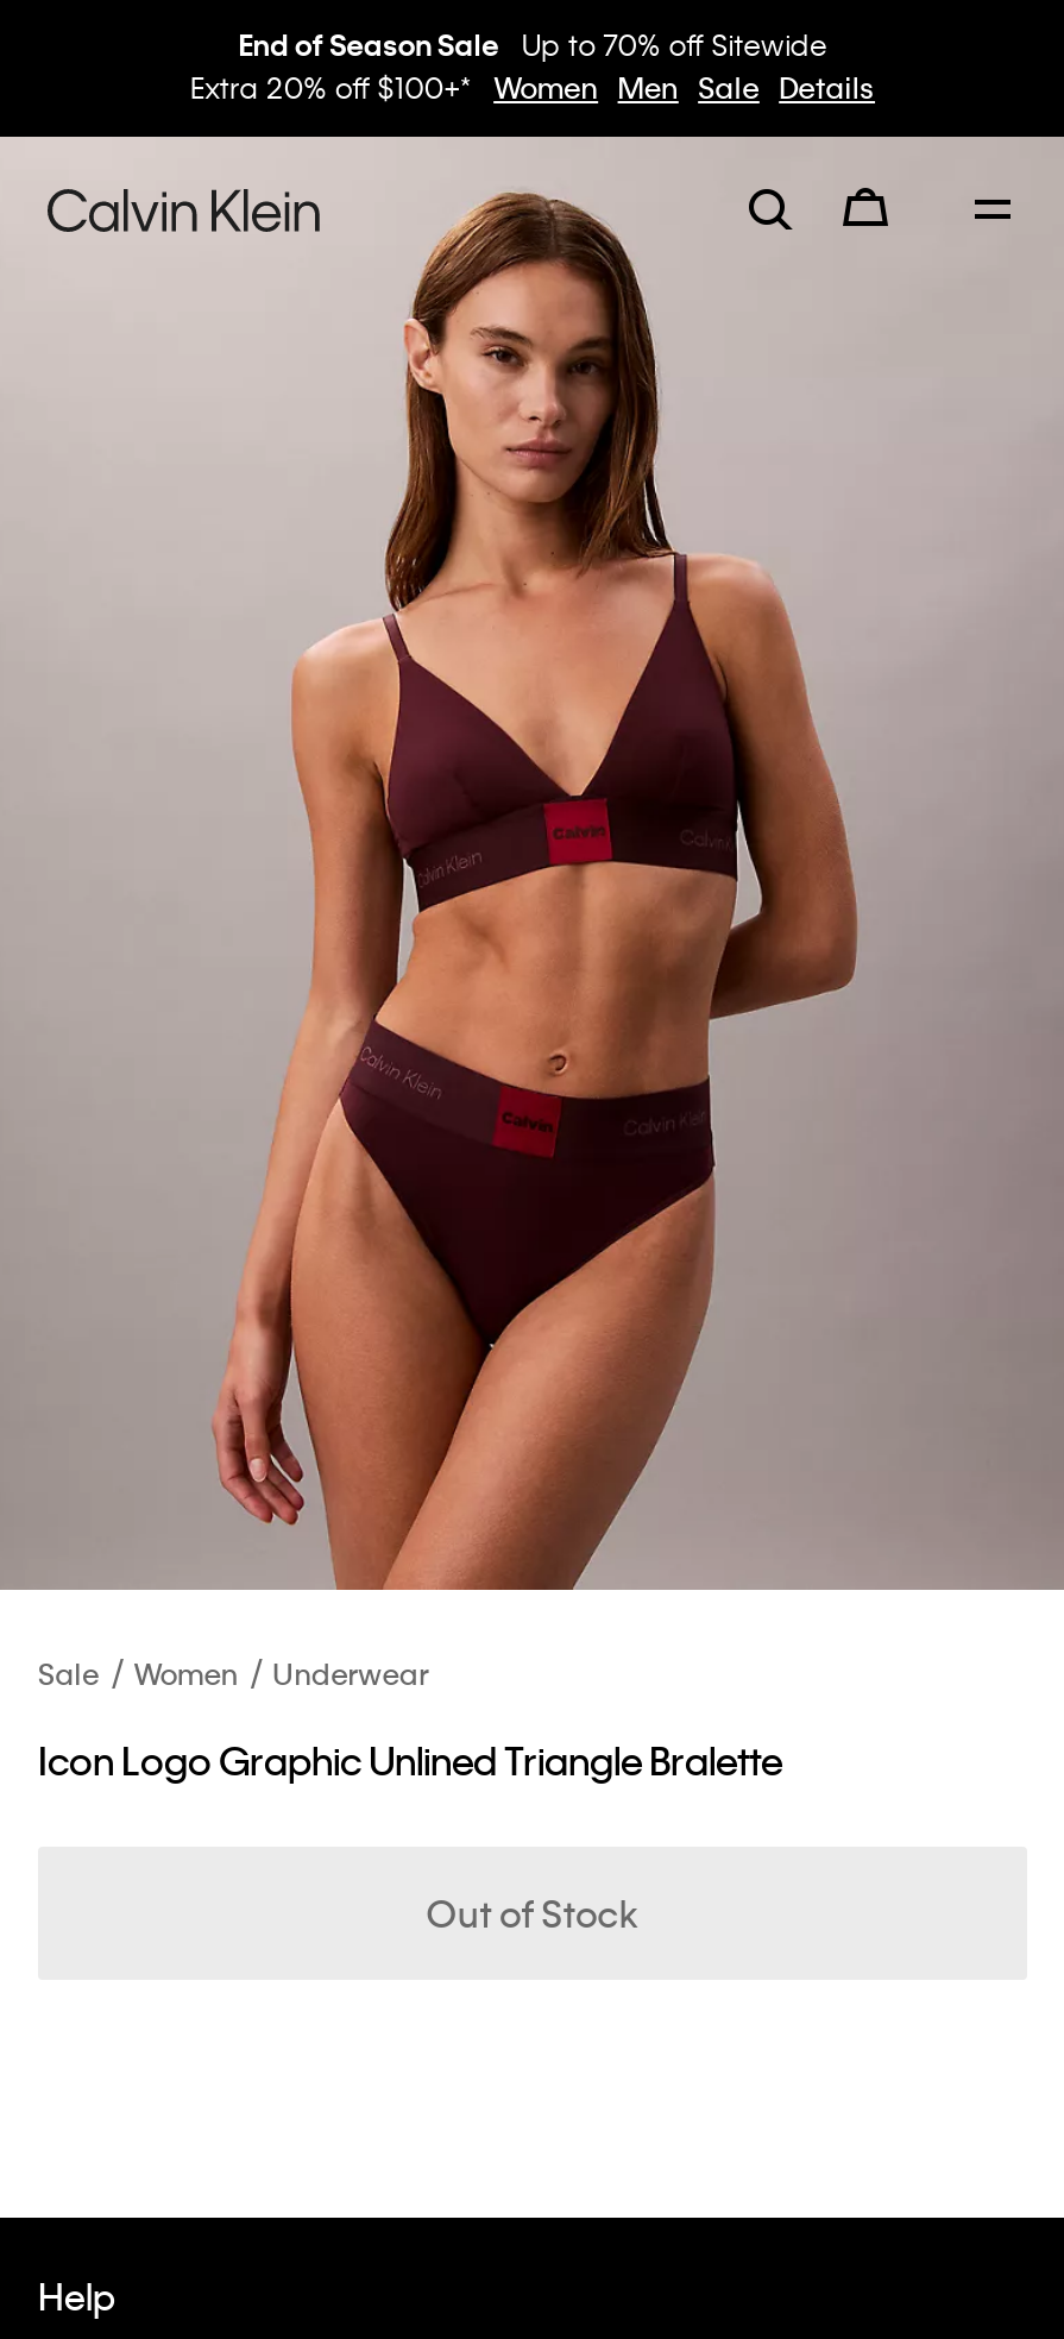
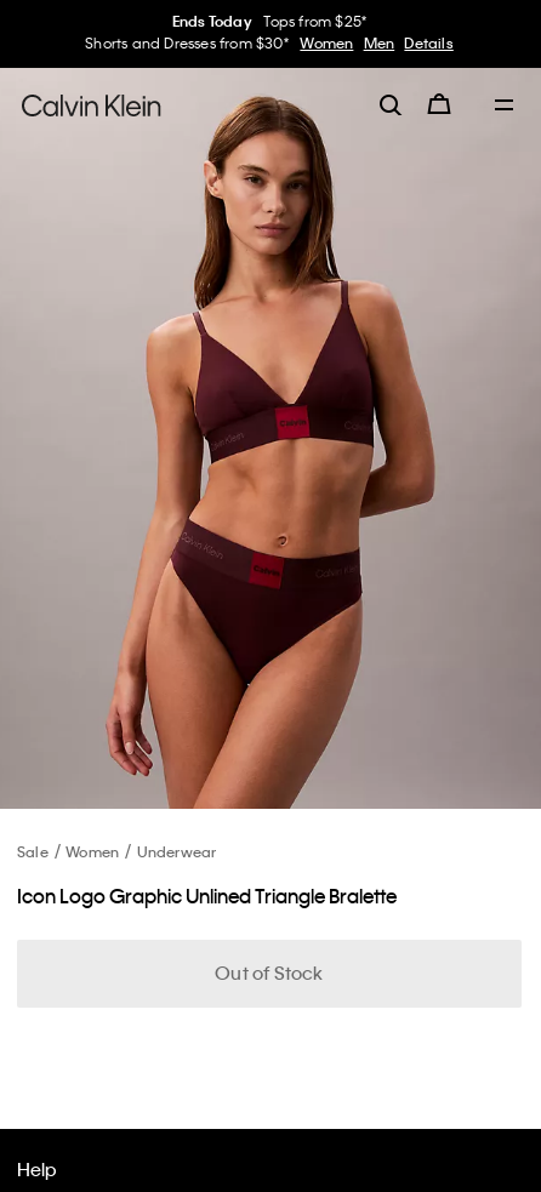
[169,25,854,106] End of Season SaleUp to 70% off Sitewide | Extra 20% off $100+* Women Men Sale Details -> [85,11,453,52] Ends TodayTops from $25* | Shorts and Dresses from $30* Women Men Details

